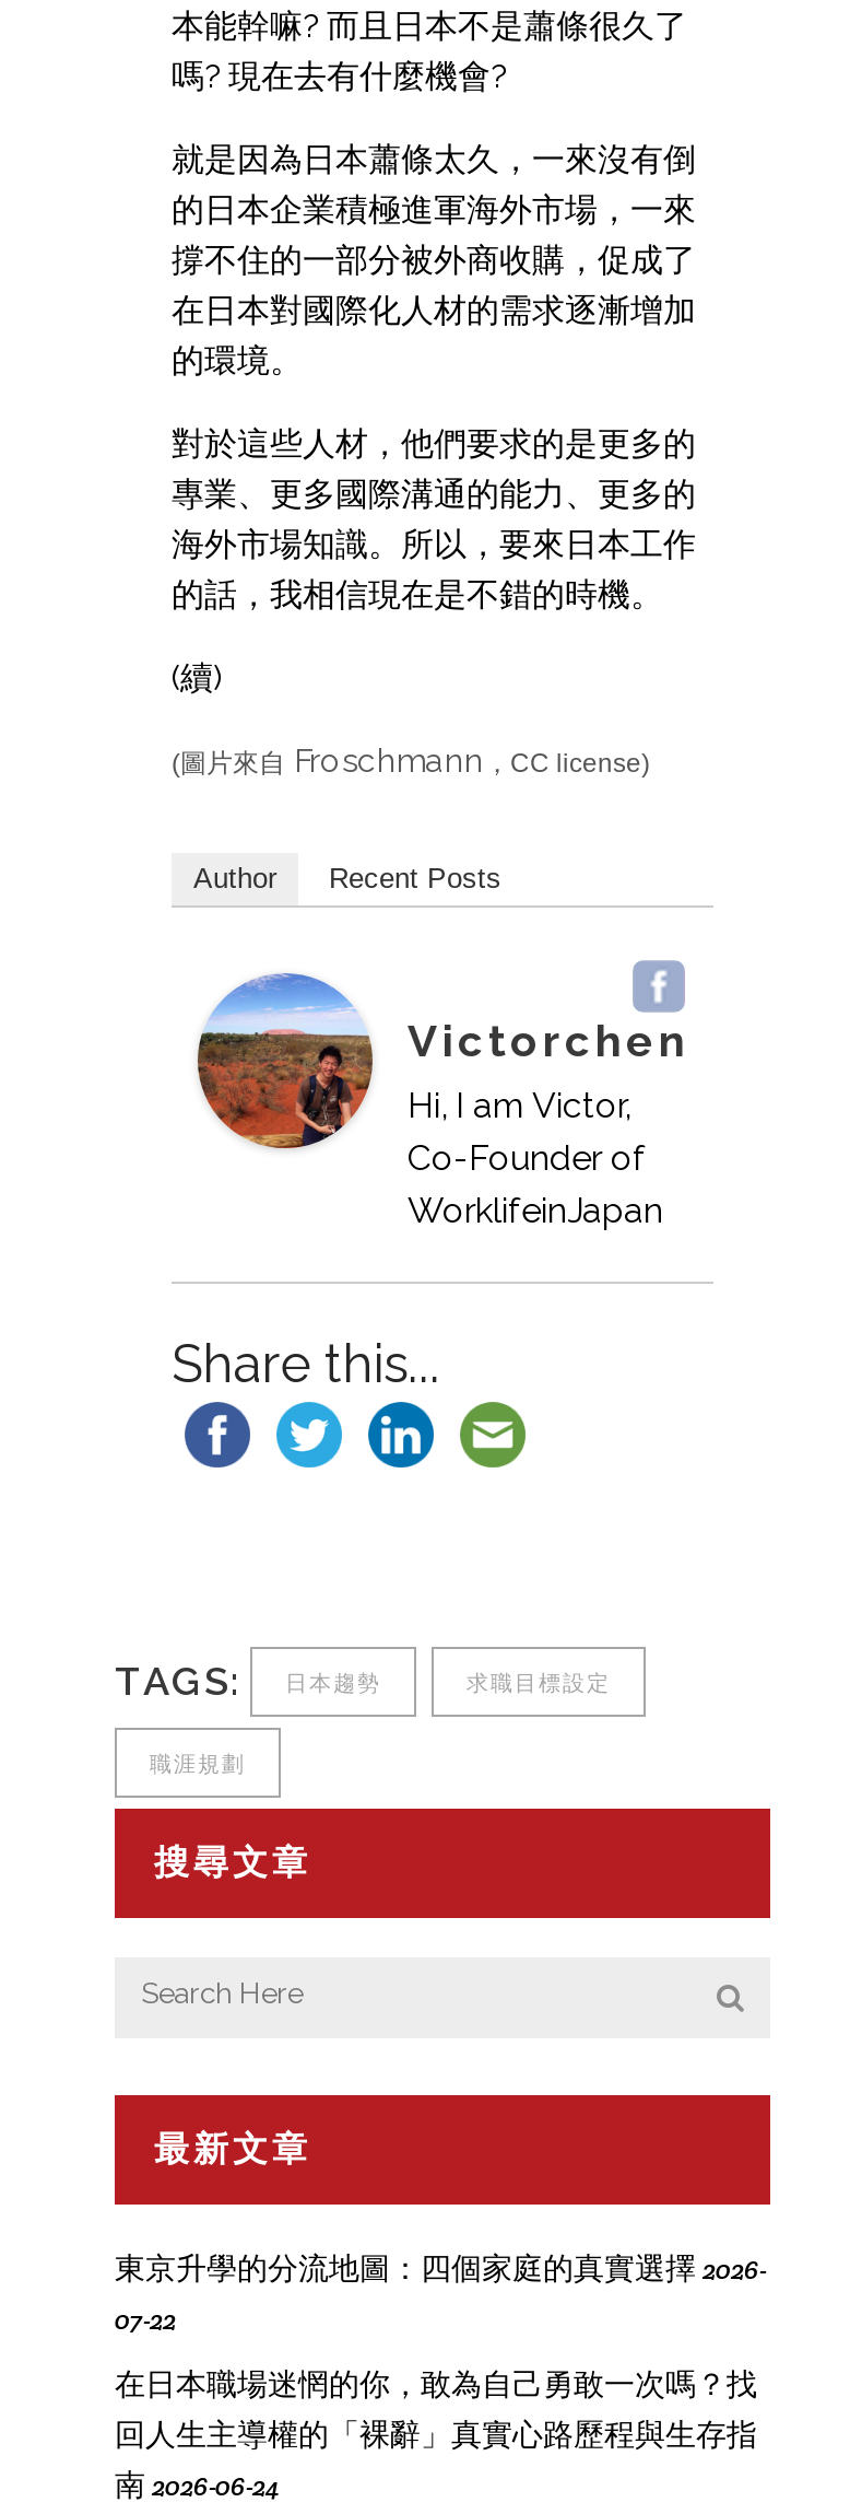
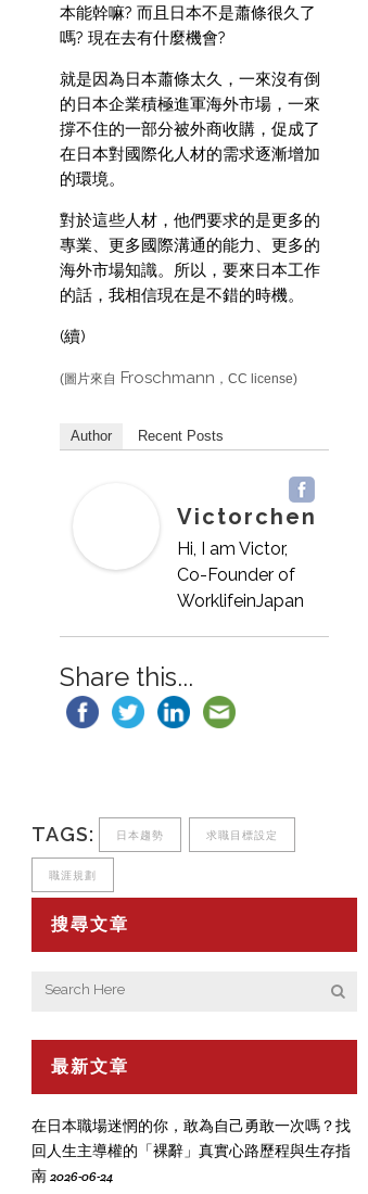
[196,971,375,1150] [image] -> none
[115,2247,766,2335] 東京升學的分流地圖：四個家庭的真實選擇 2026- | 07-22 -> none

